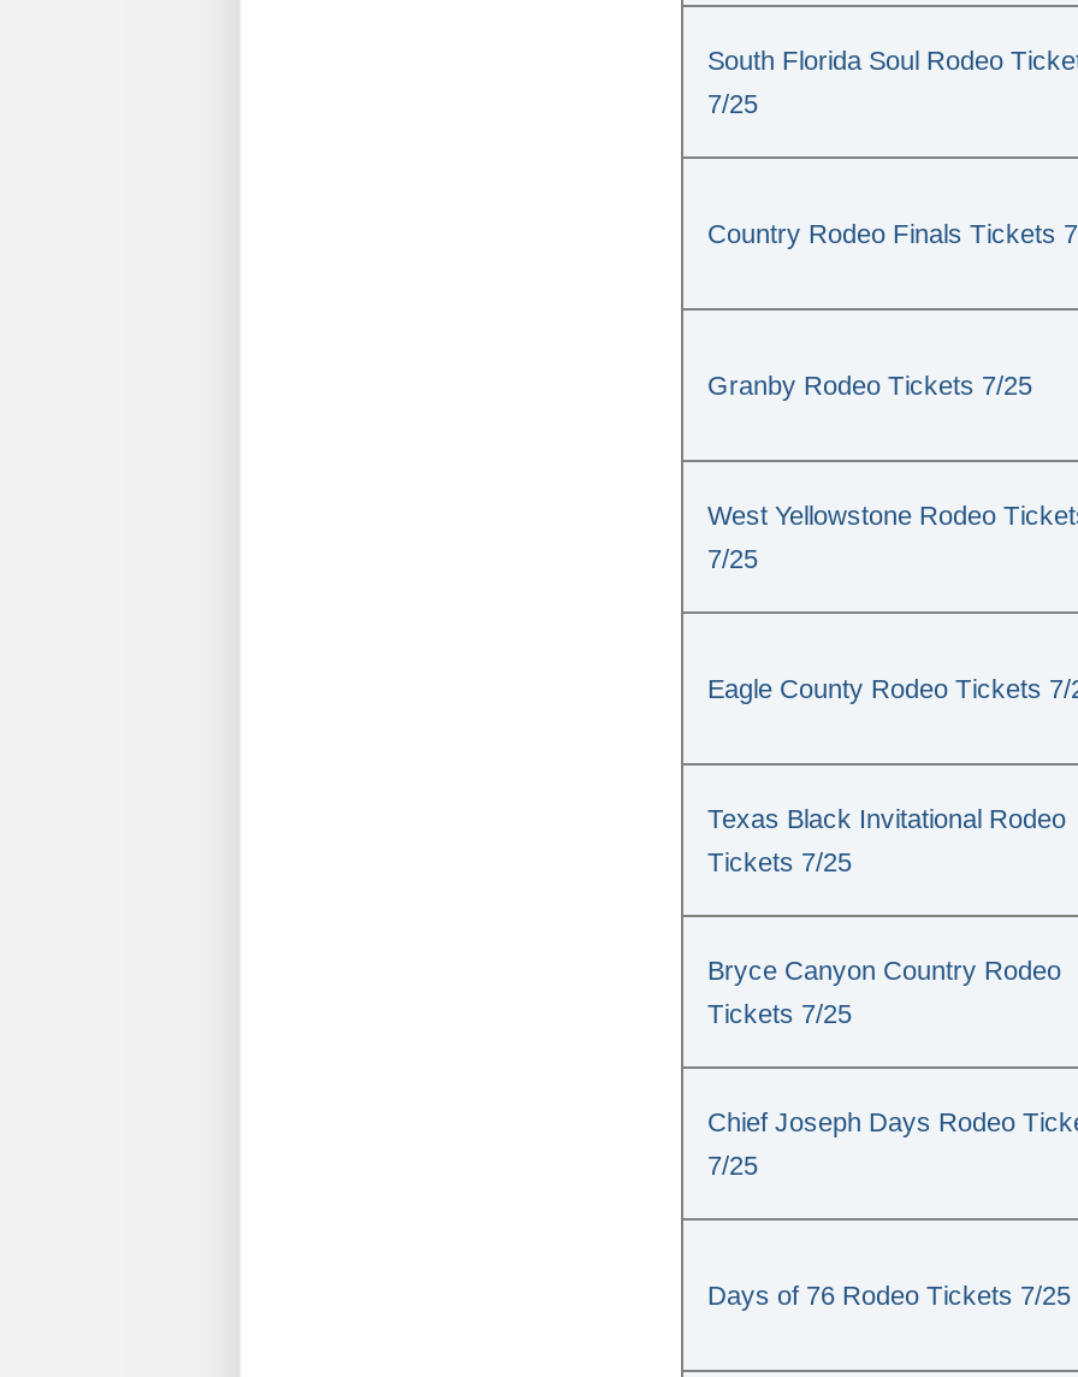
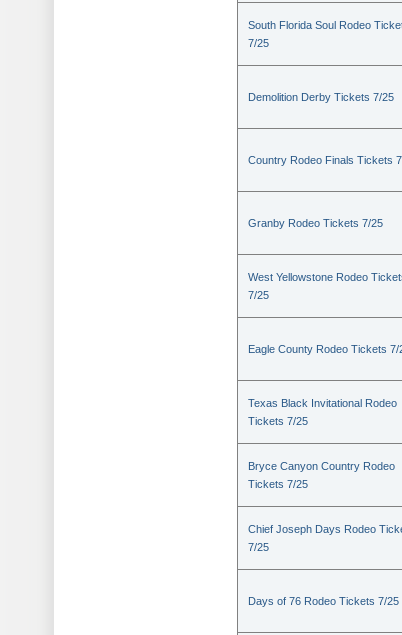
none -> [248,91,394,103] Demolition Derby Tickets 7/25

